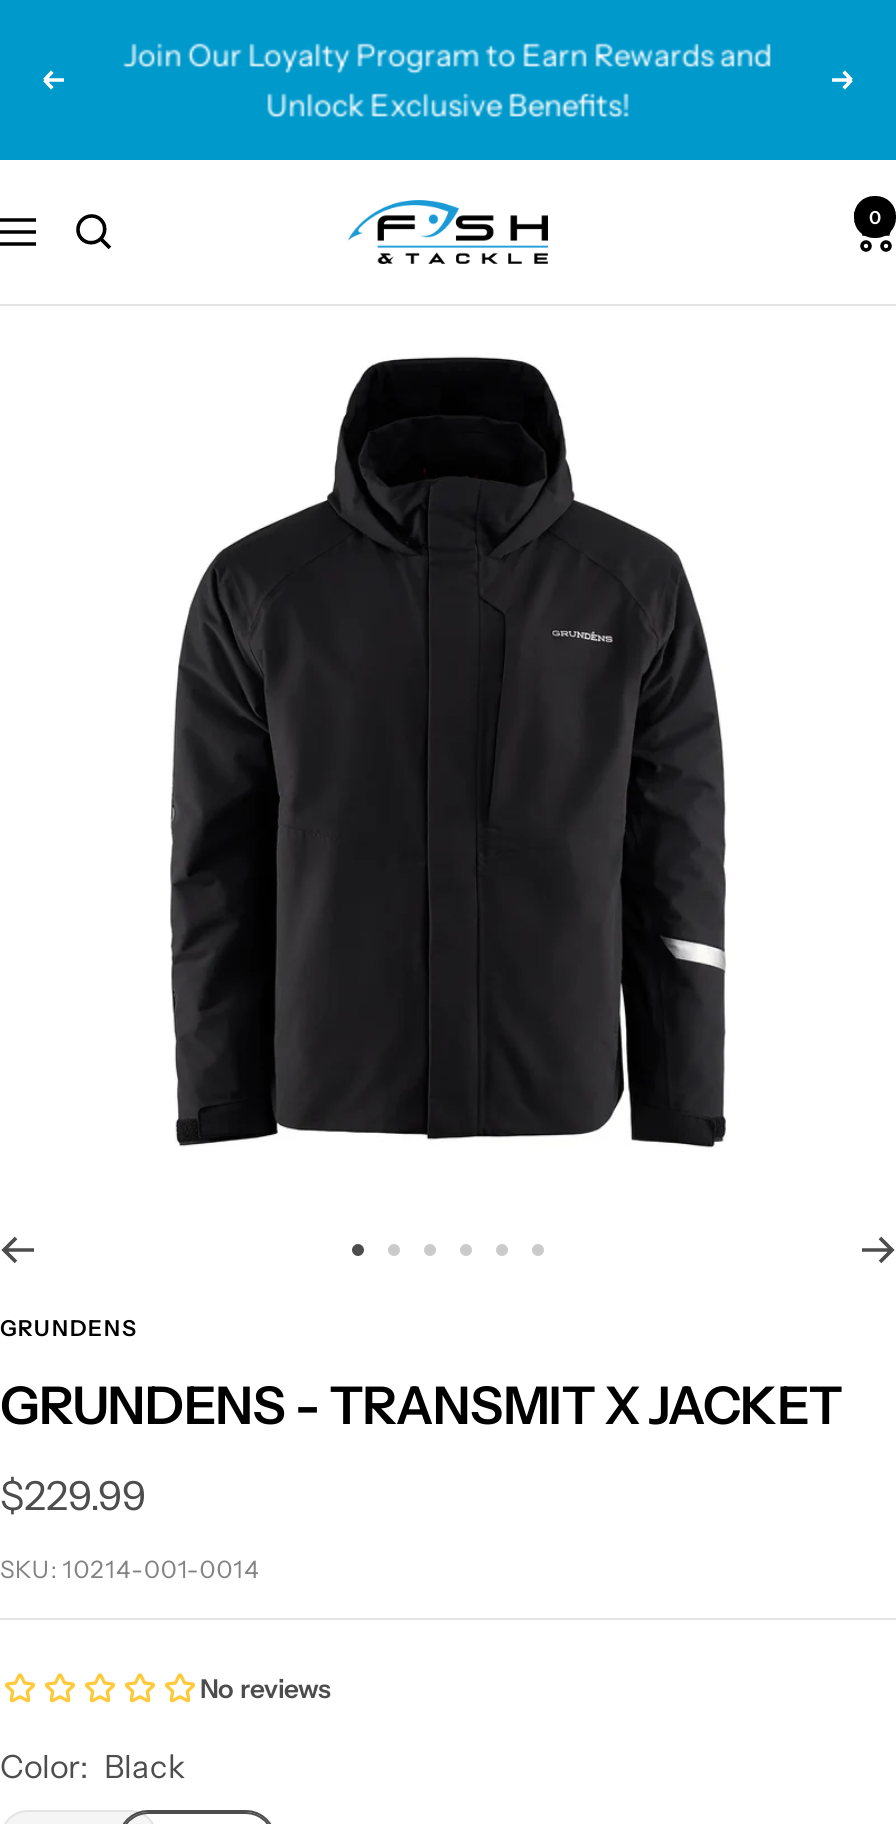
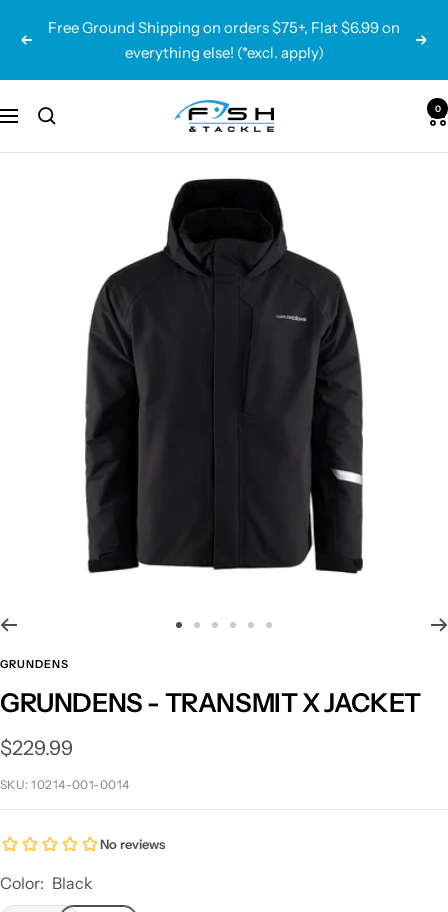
[124,36,772,124] Join Our Loyalty Program to Earn Rewards and | Unlock Exclusive Benefits! -> [48,18,400,62] Free Ground Shipping on orders $75+, Flat $6.99 on | everything else! (*excl. apply)

